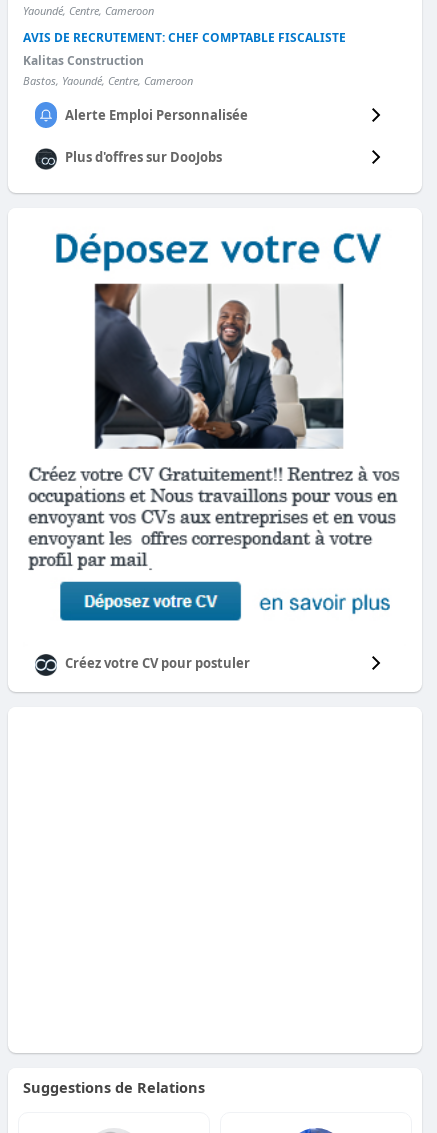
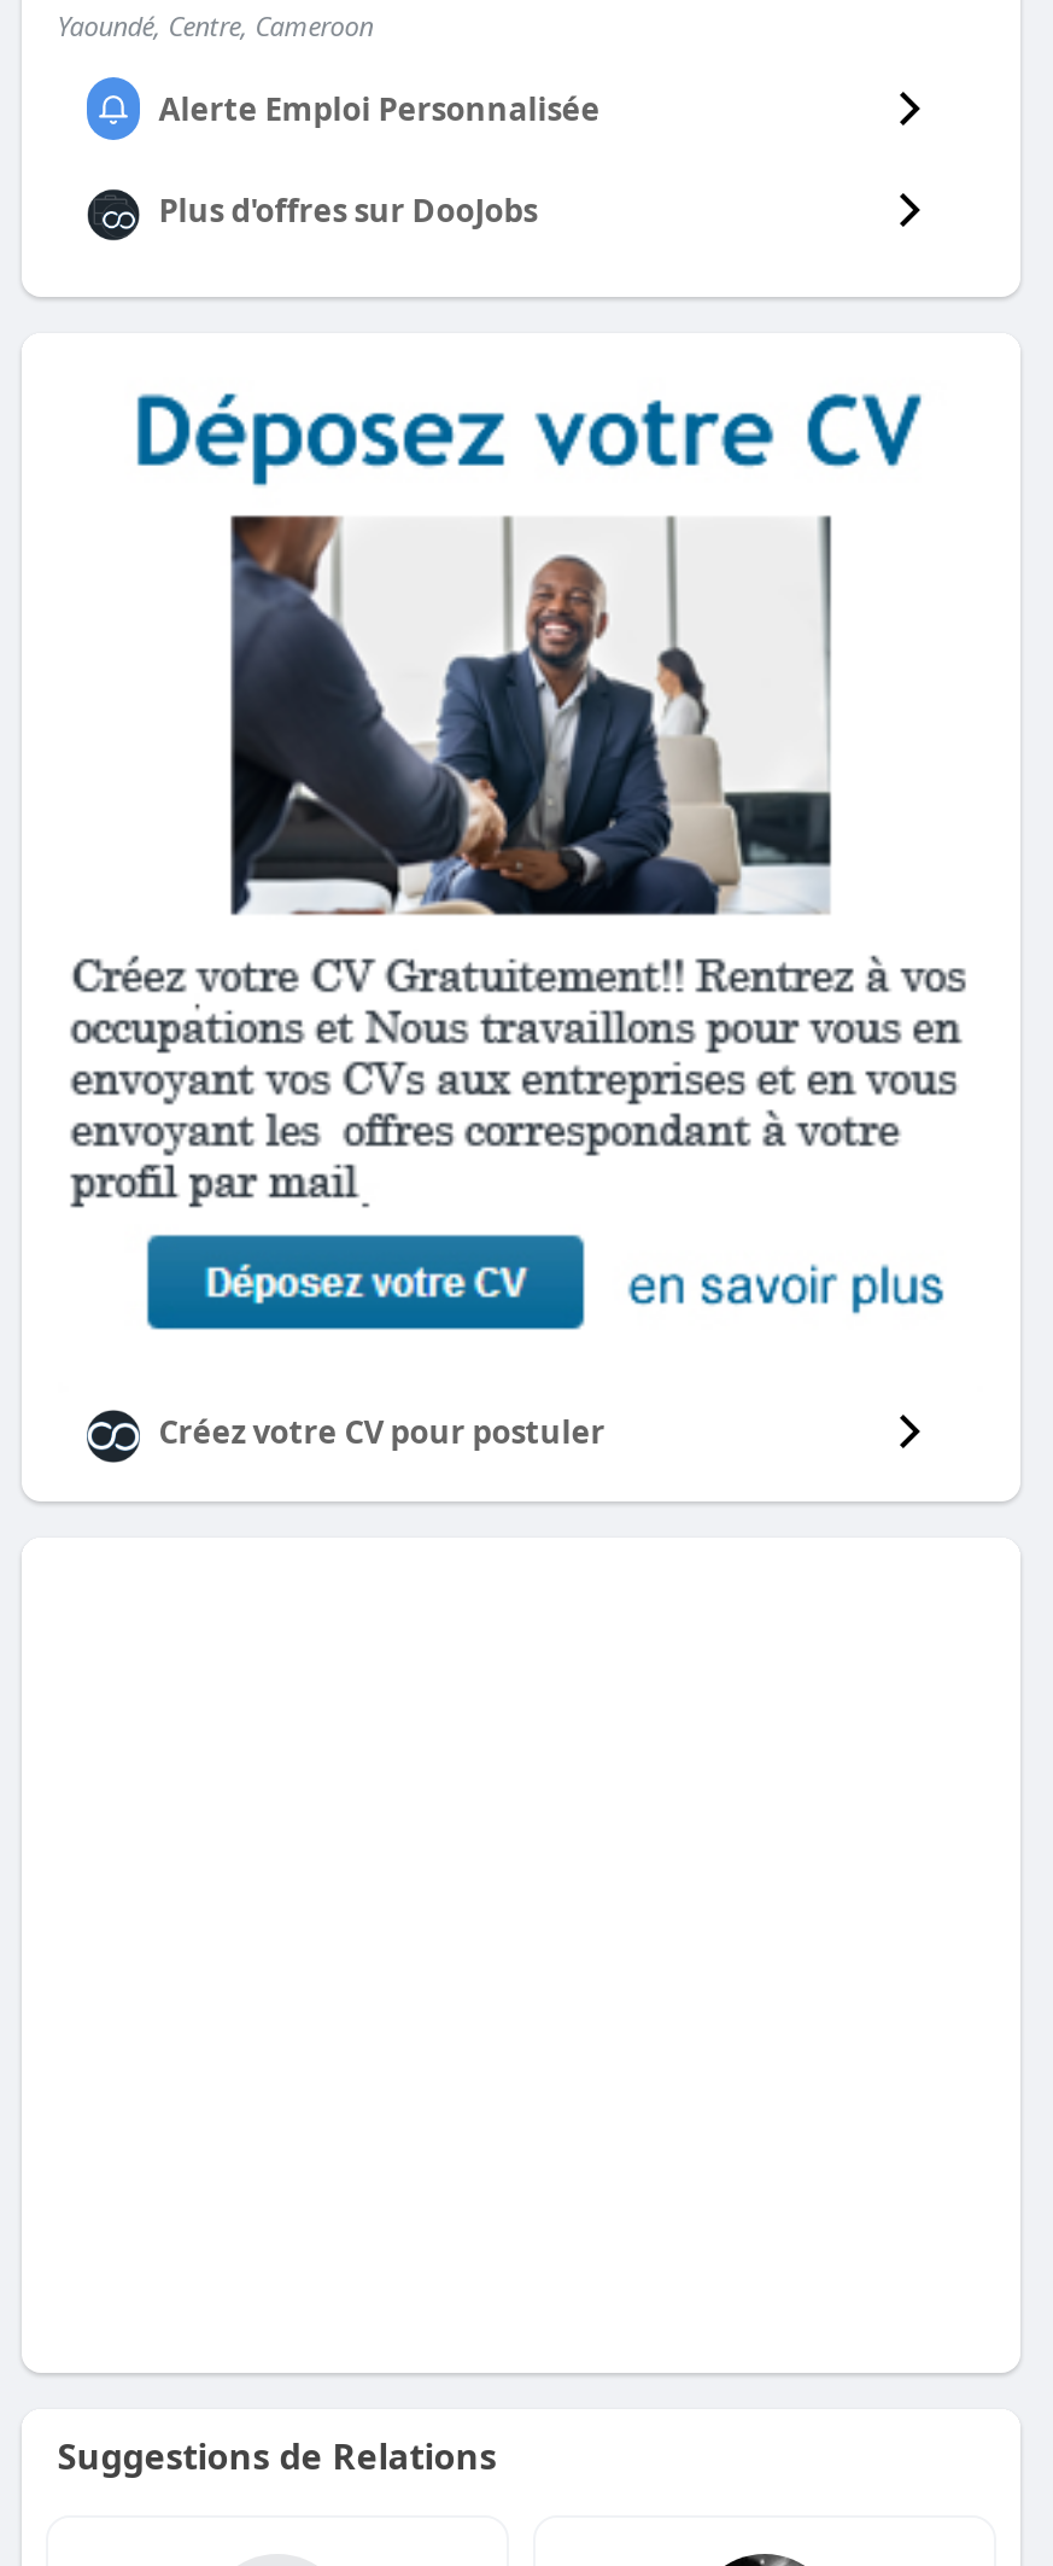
[23,29,346,88] AVIS DE RECRUTEMENT: CHEF COMPTABLE FISCALISTE | Kalitas Construction | Bastos, Yaoundé, Centre, Cameroon -> none

